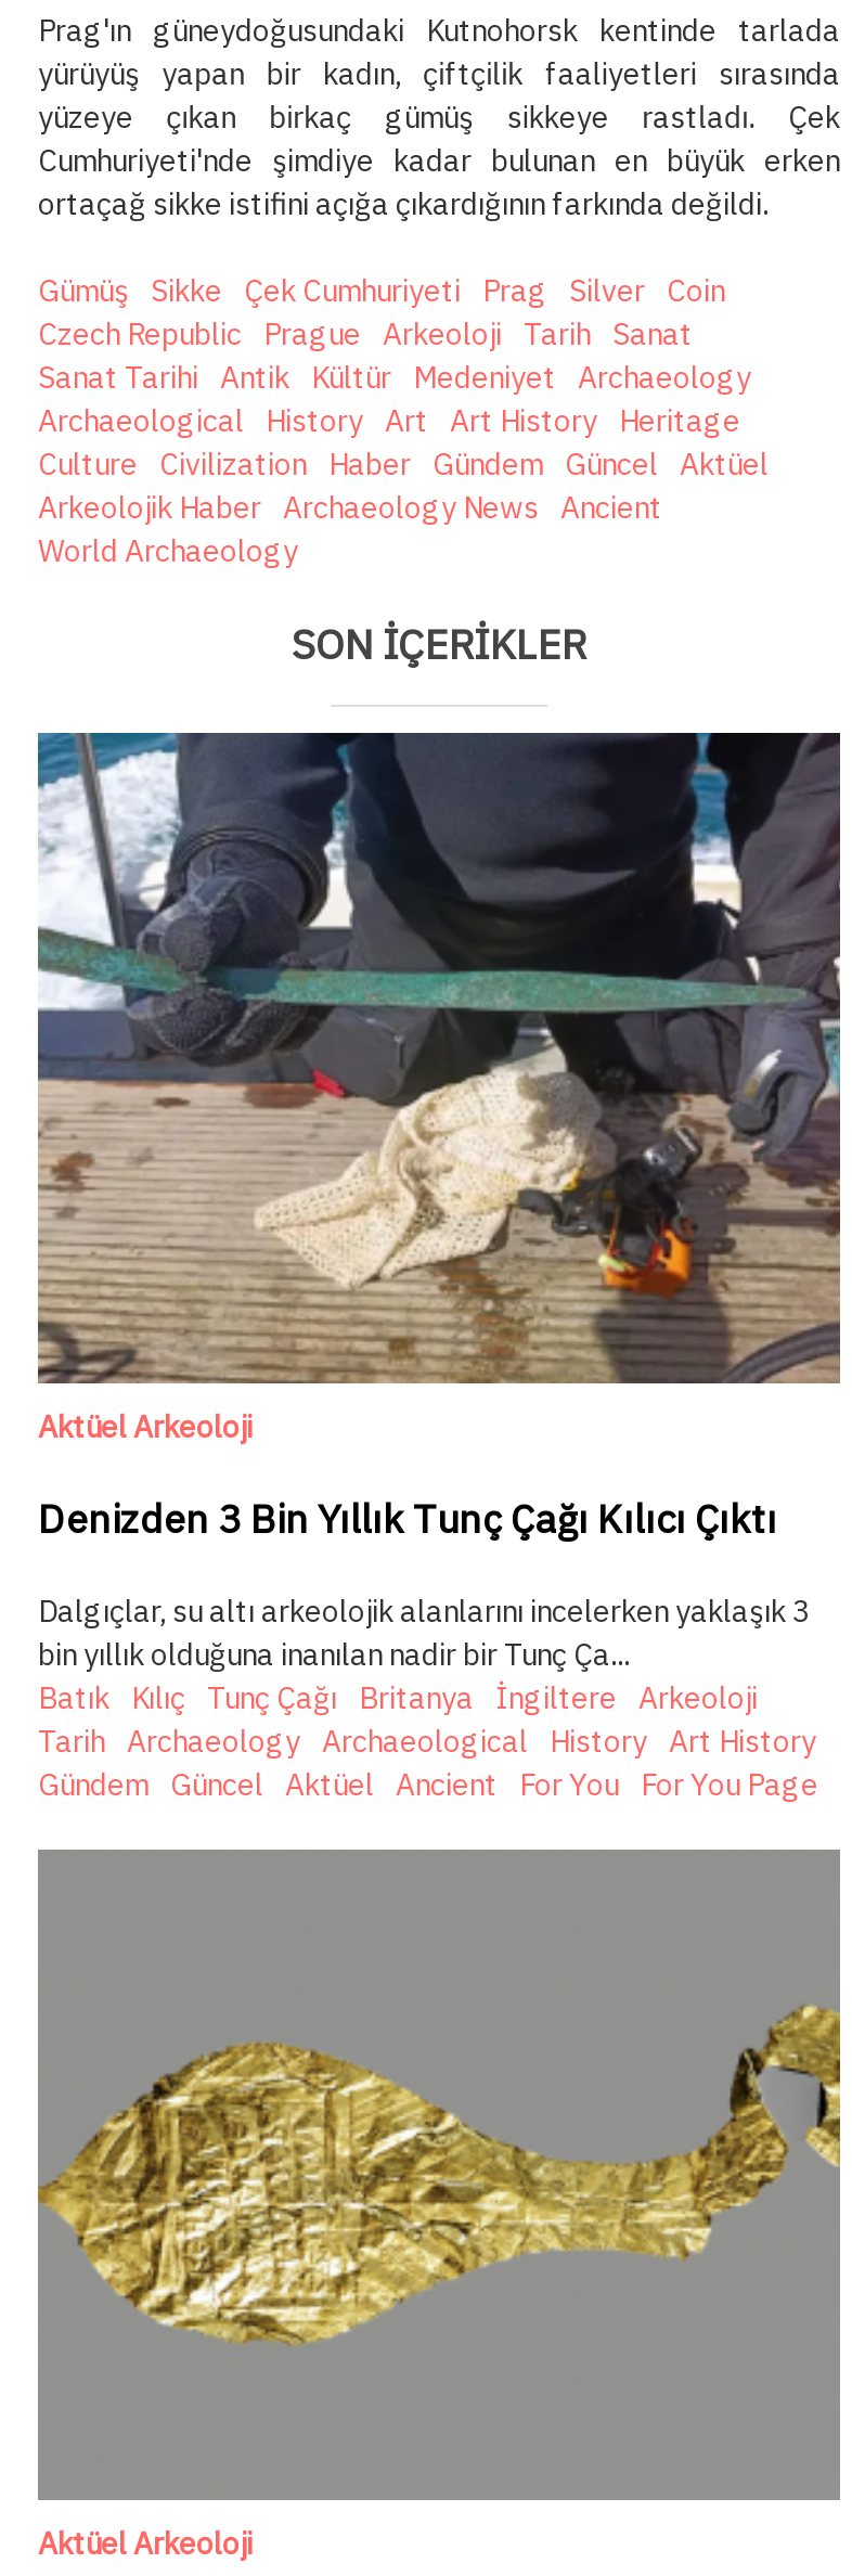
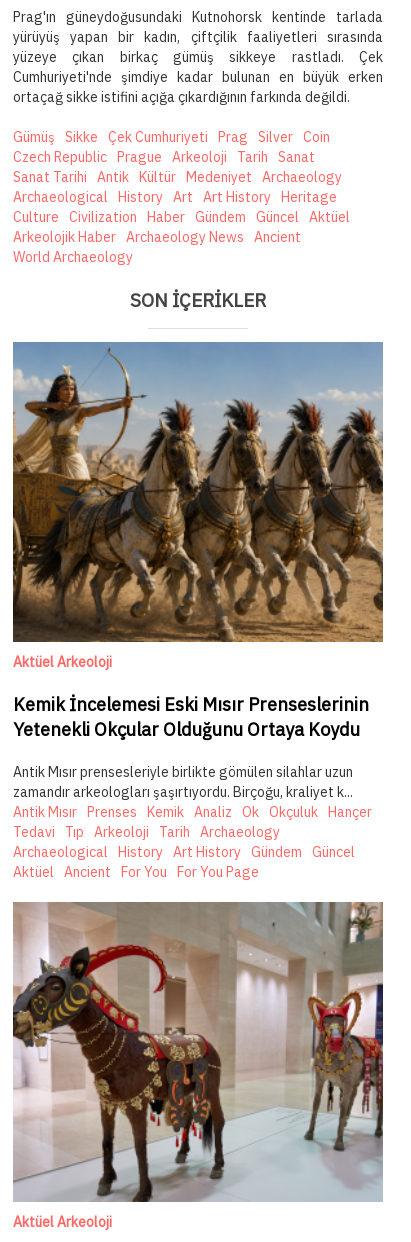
[36,731,842,1386] [image] -> [12,341,384,643] [image]
[38,1494,777,1544] Denizden 3 Bin Yıllık Tunç Çağı Kılıcı Çıktı -> [13,693,369,741] Kemik İncelemesi Eski Mısır Prenseslerinin | Yetenekli Okçular Olduğunu Ortaya Koydu
[38,1592,818,1805] Dalgıçlar, su altı arkeolojik alanlarını incelerken yaklaşık 3 | bin yıllık olduğuna inanılan nadir bir Tunç Ça... | Batık Kılıç Tunç Çağı Britanya İngiltere Arkeoloji | Tarih Archaeology Archaeological History Art History | Gündem Güncel Aktüel Ancient For You For You Page -> [13,763,372,881] Antik Mısır prensesleriyle birlikte gömülen silahlar uzun | zamandır arkeologları şaşırtıyordu. Birçoğu, kraliyet k... | Antik Mısır Prenses Kemik Analiz Ok Okçuluk Hançer | Tedavi Tıp Arkeoloji Tarih Archaeology | Archaeological History Art History Gündem Güncel | Aktüel Ancient For You For You Page
[36,1852,842,2498] [image] -> [13,902,384,1202] [image]

